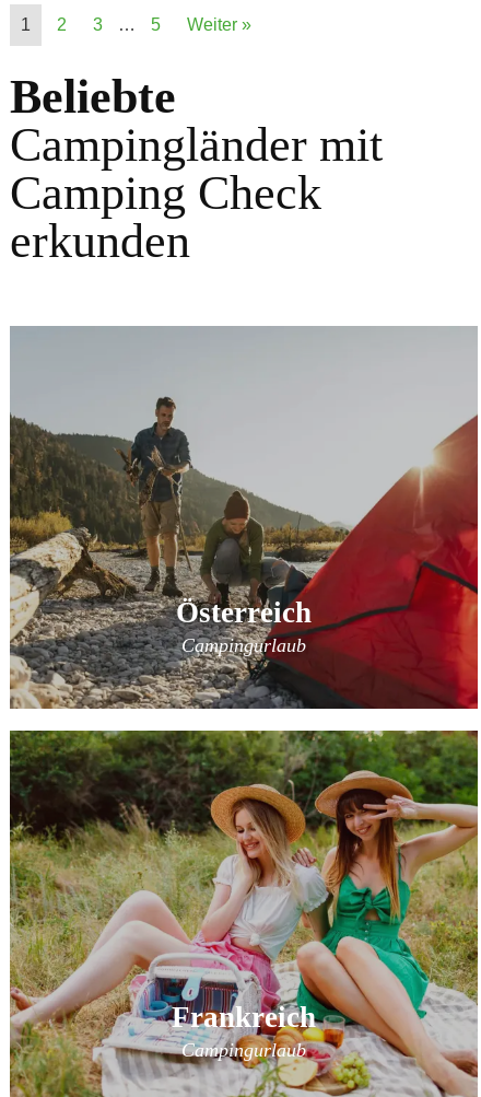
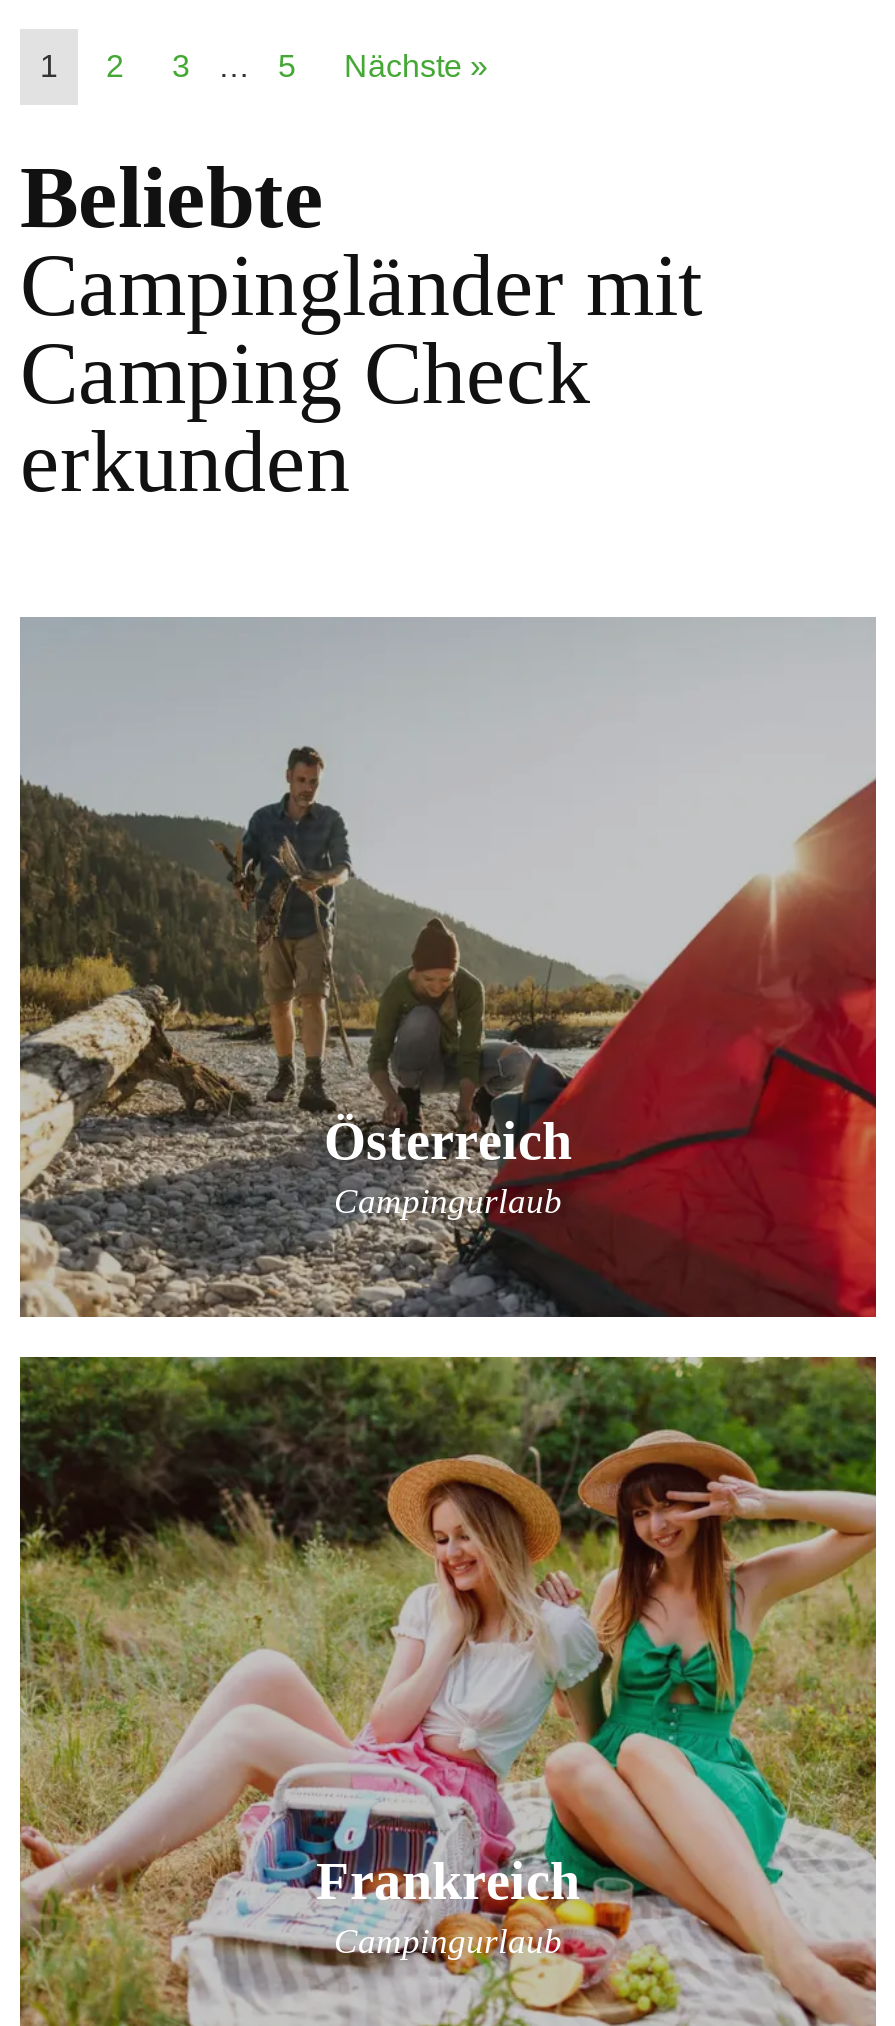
[187,15,251,34] Weiter » -> [344,48,488,82] Nächste »

